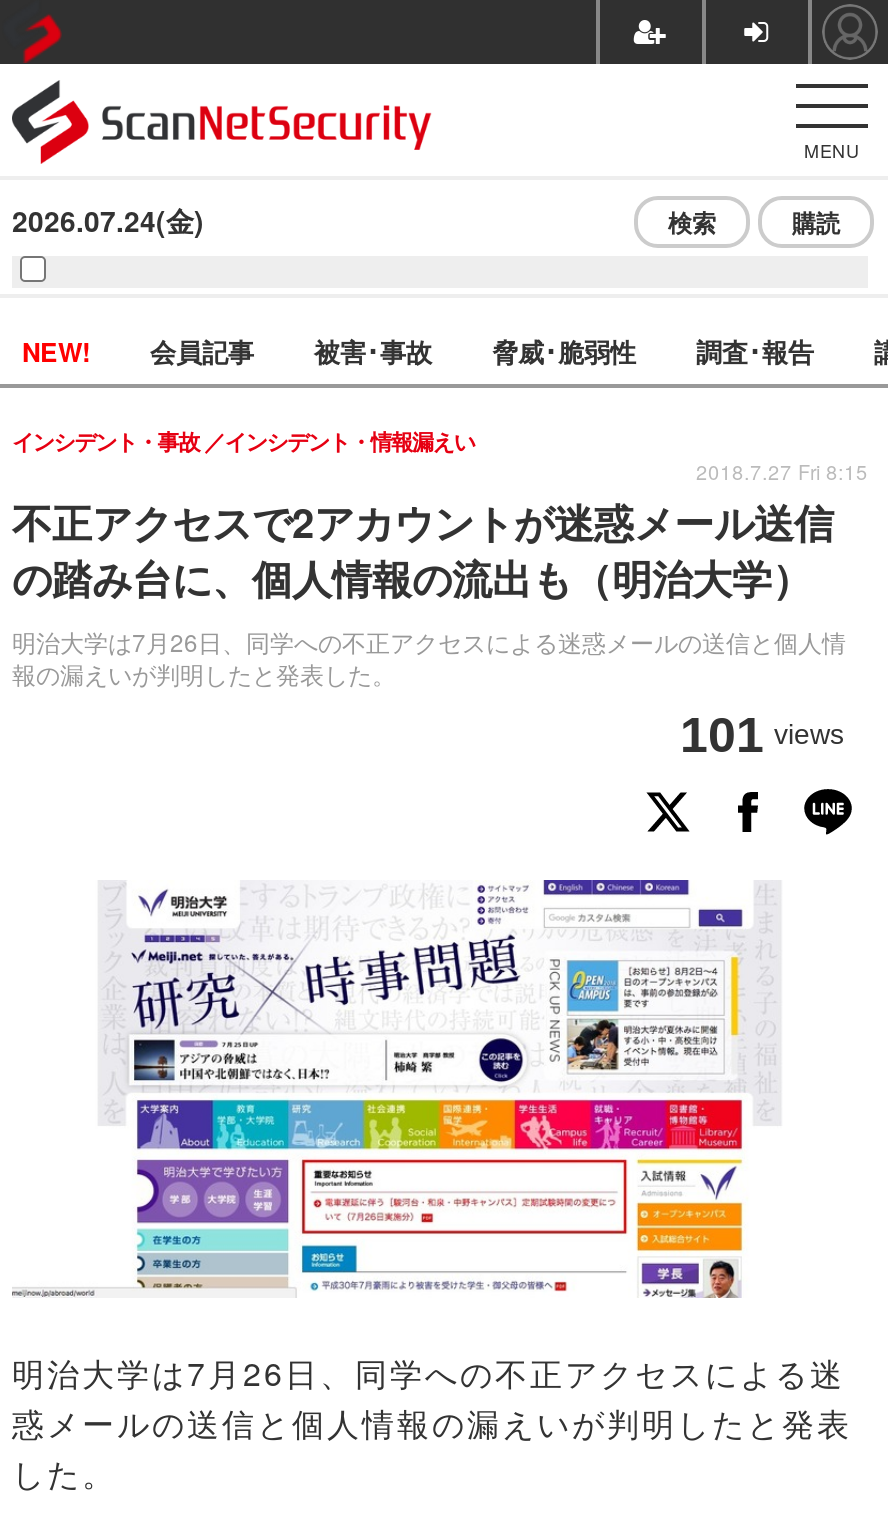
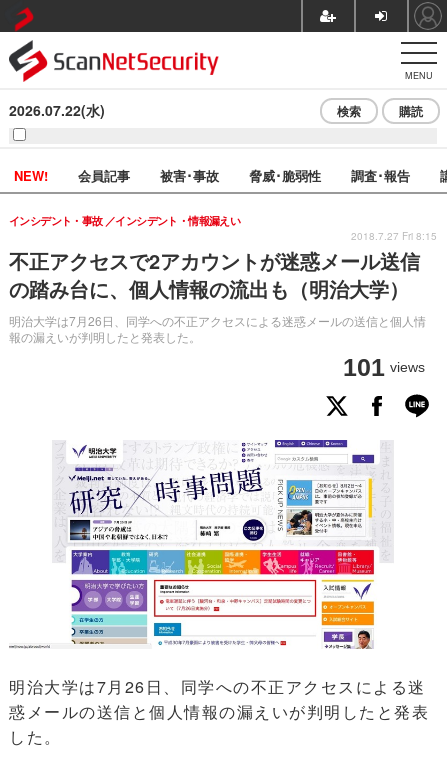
[12,200,204,240] 2026.07.24(金) -> [9,100,105,120] 2026.07.22(水)

